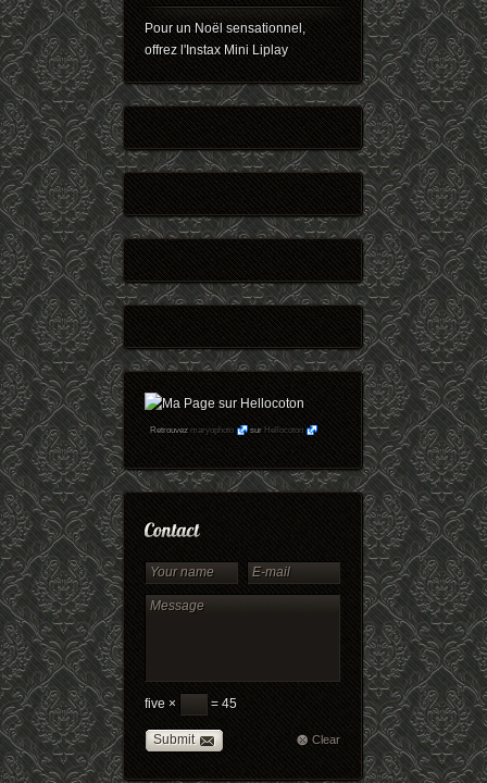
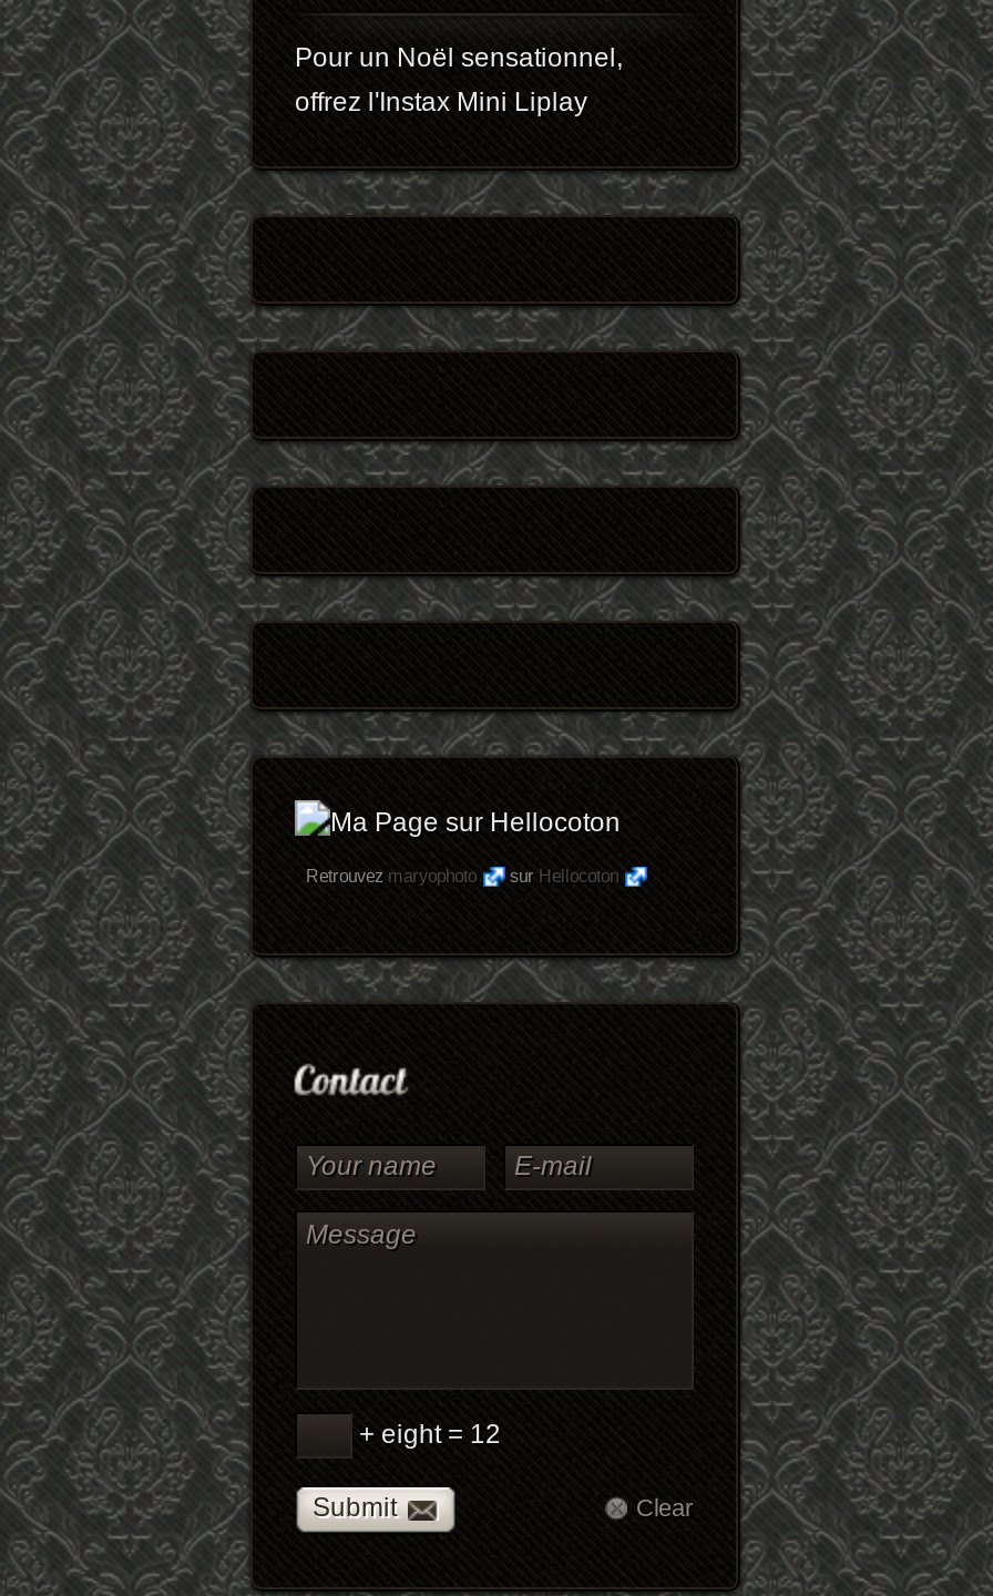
[145,696,237,711] five × | = 45 -> [352,1419,501,1450] + eight = 12

